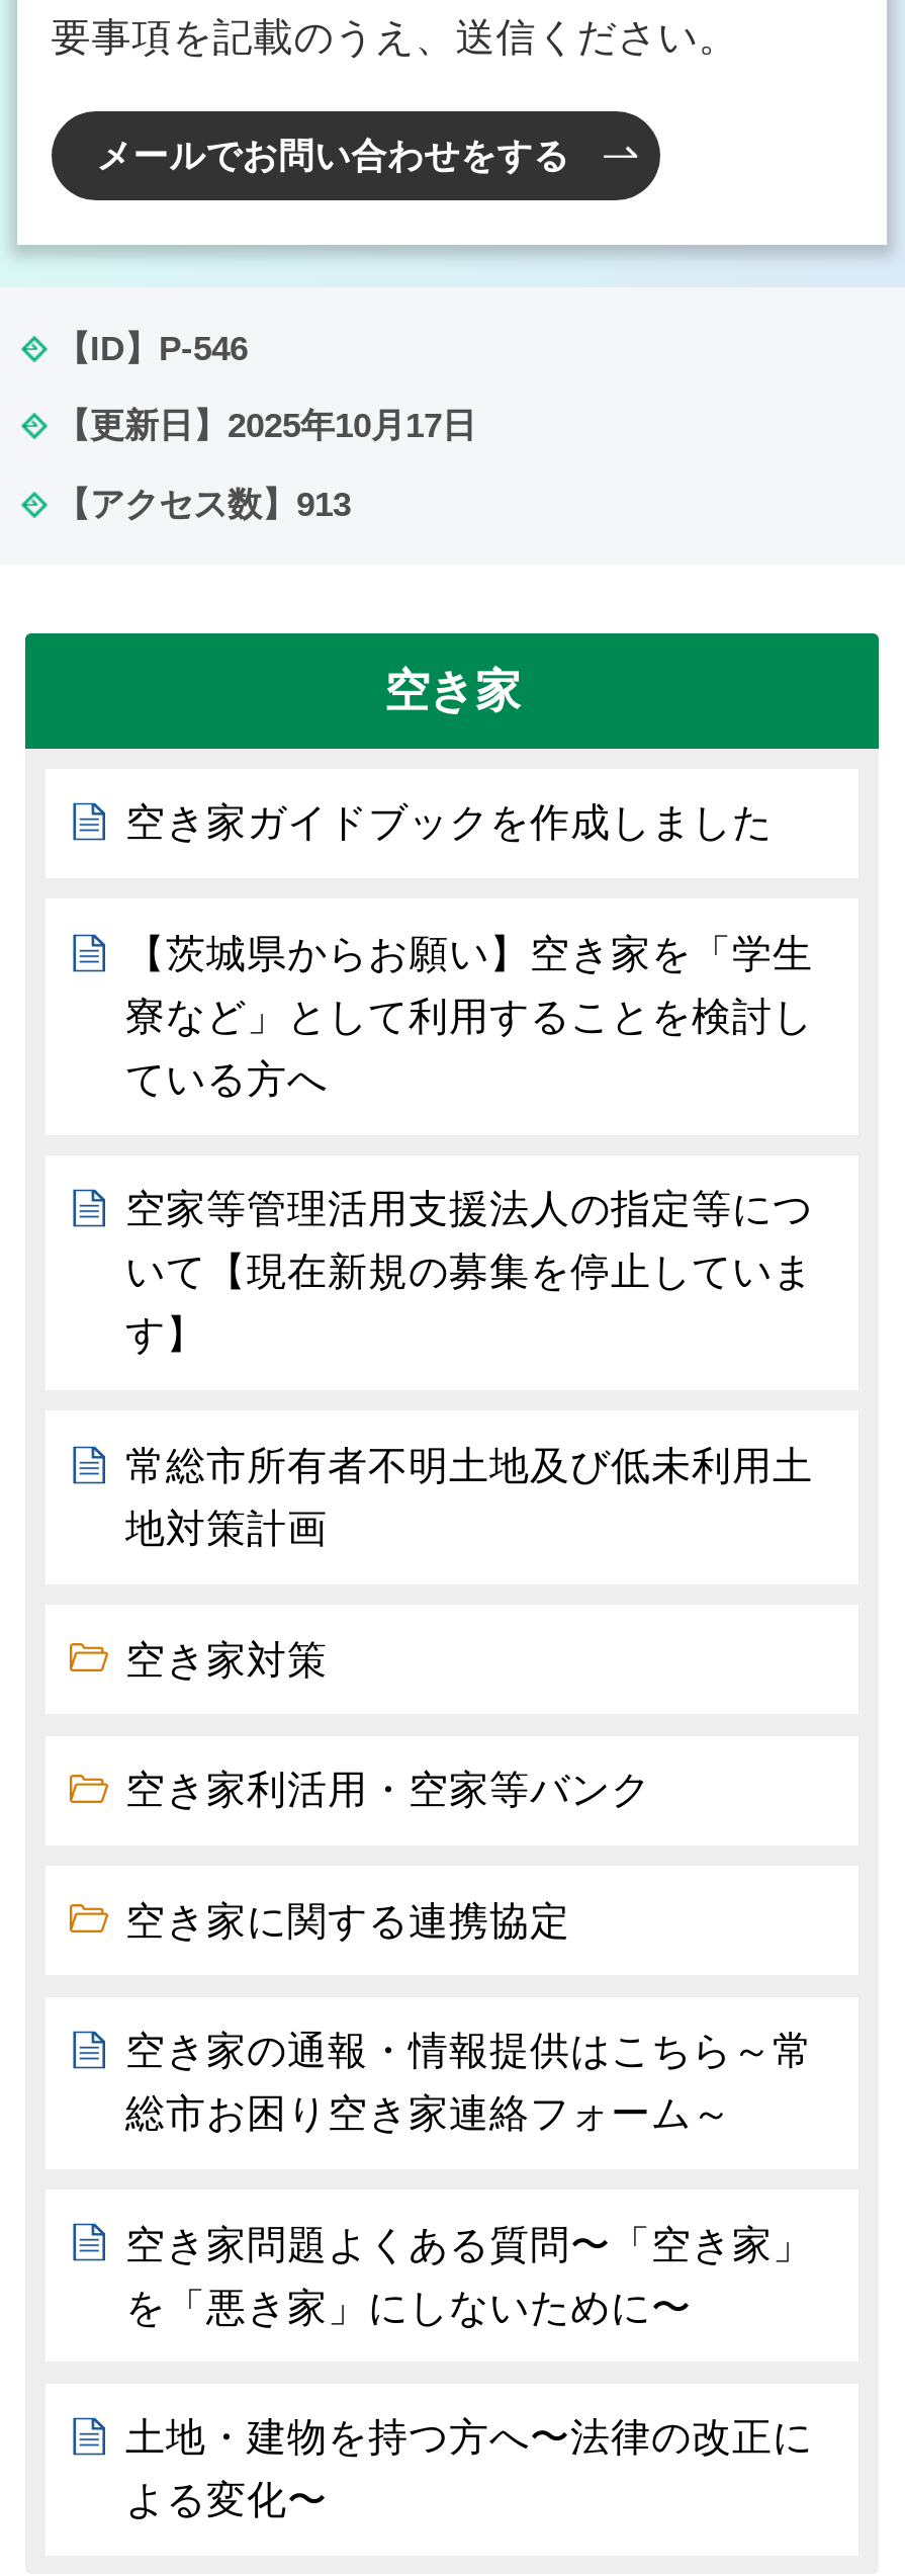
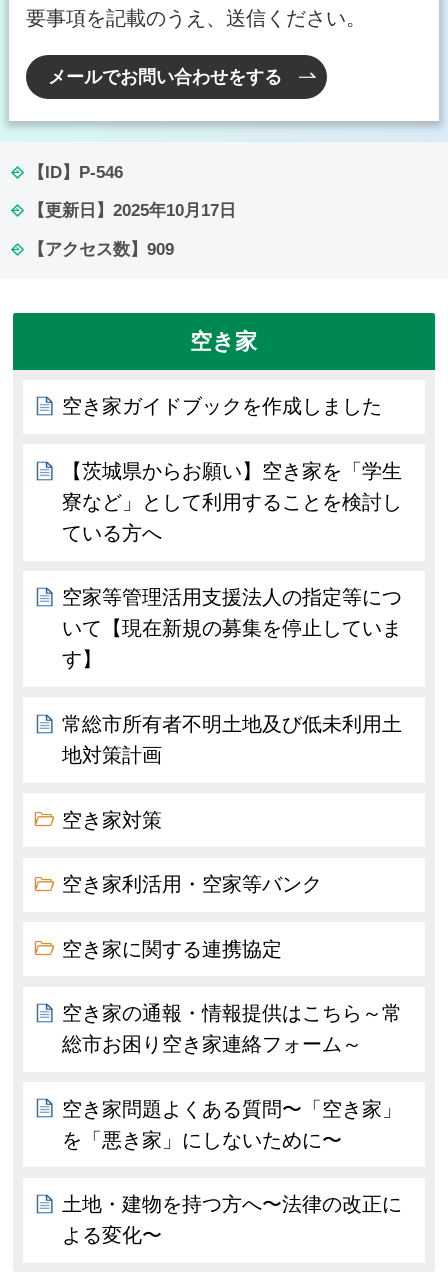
[56,485,351,523] 【アクセス数】913 -> [28,240,174,259] 【アクセス数】909

